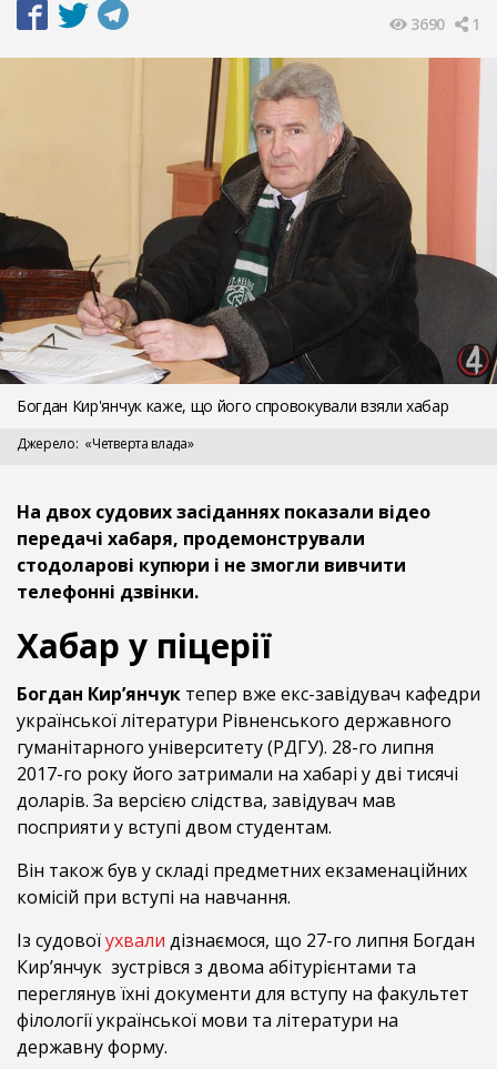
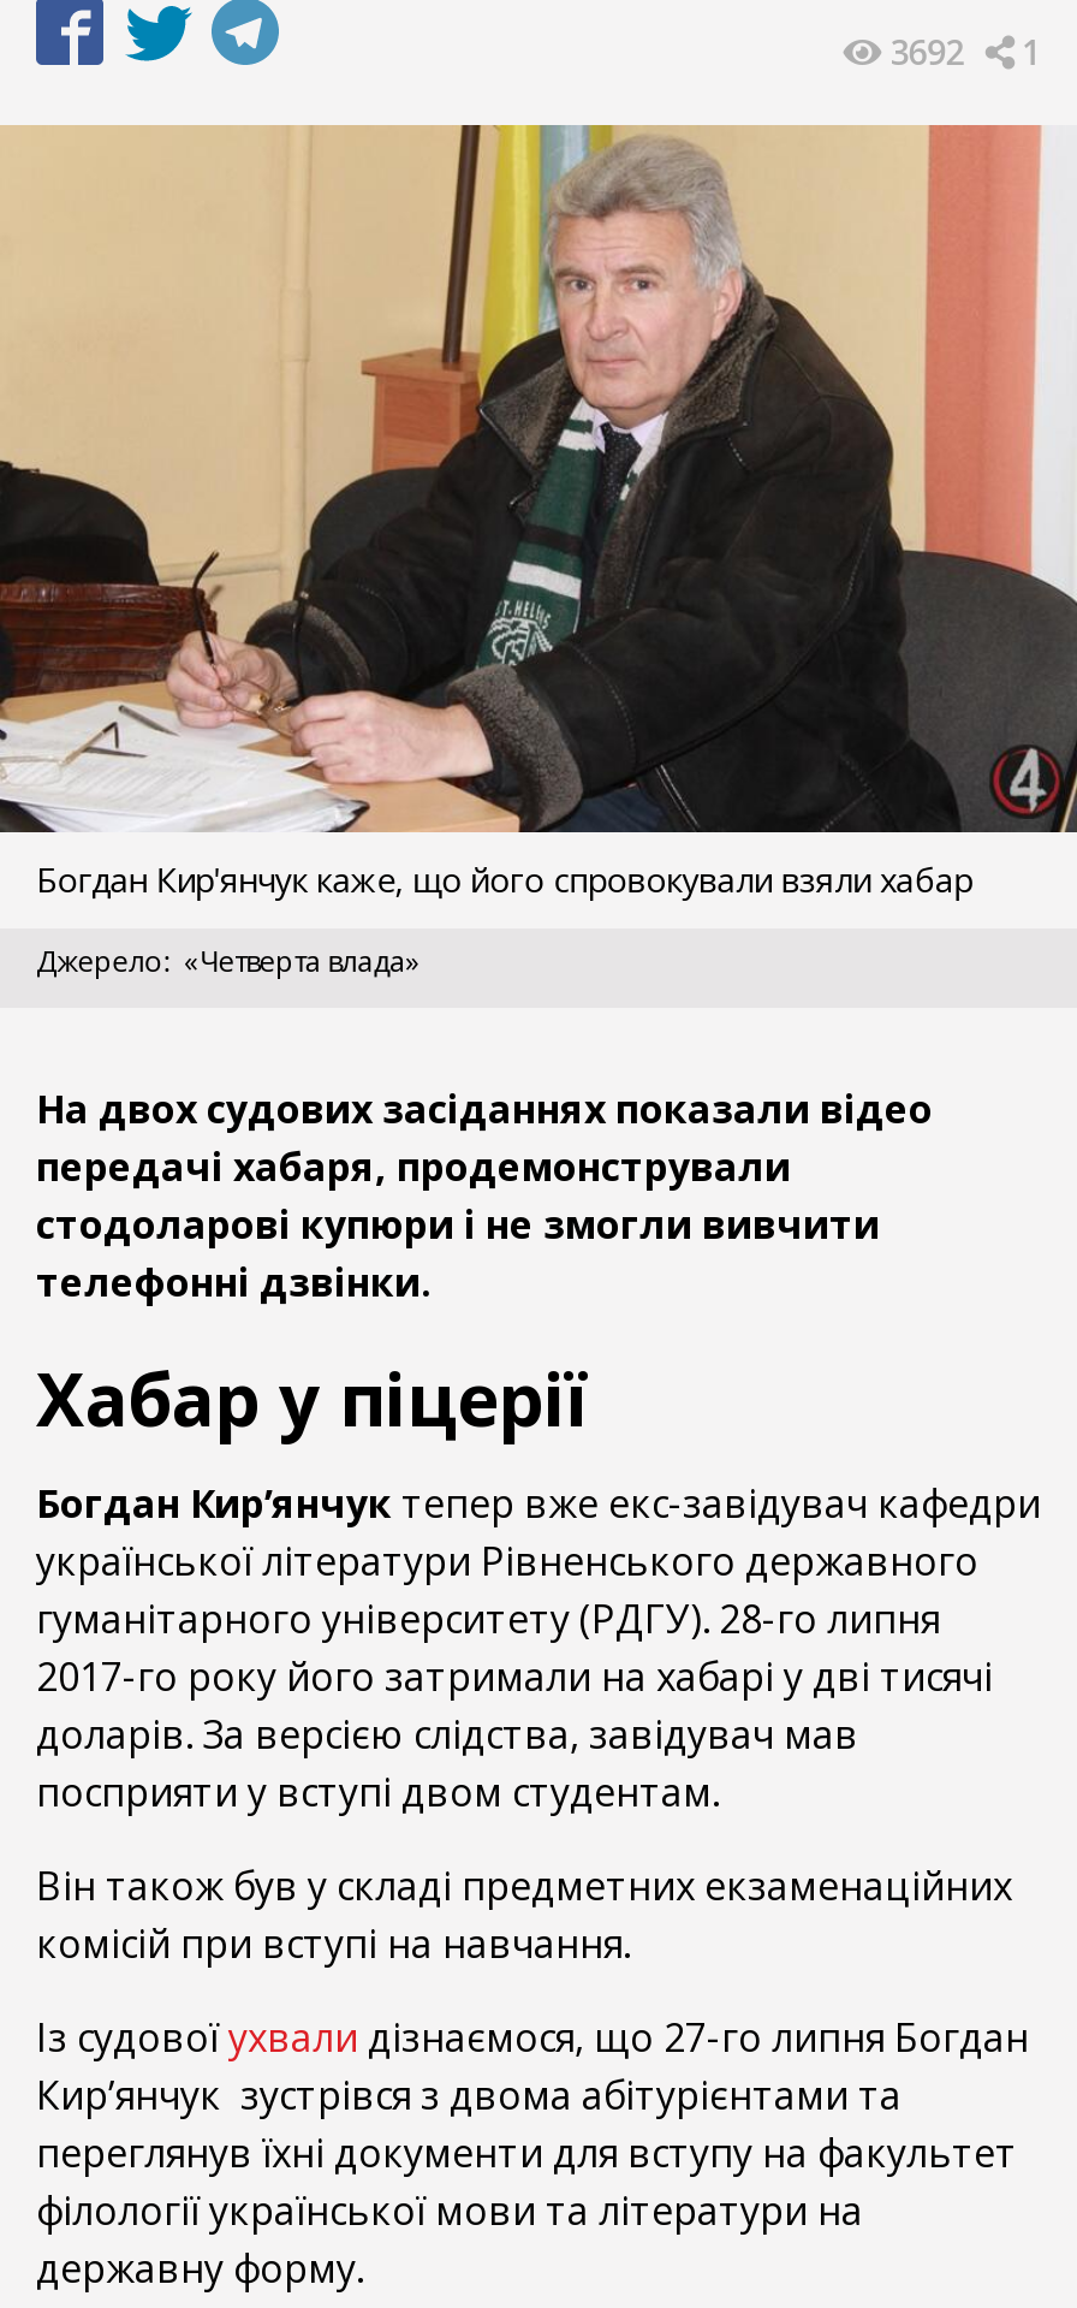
[407,13,480,34] 3690 1 -> [881,29,1041,75] 3692 1

